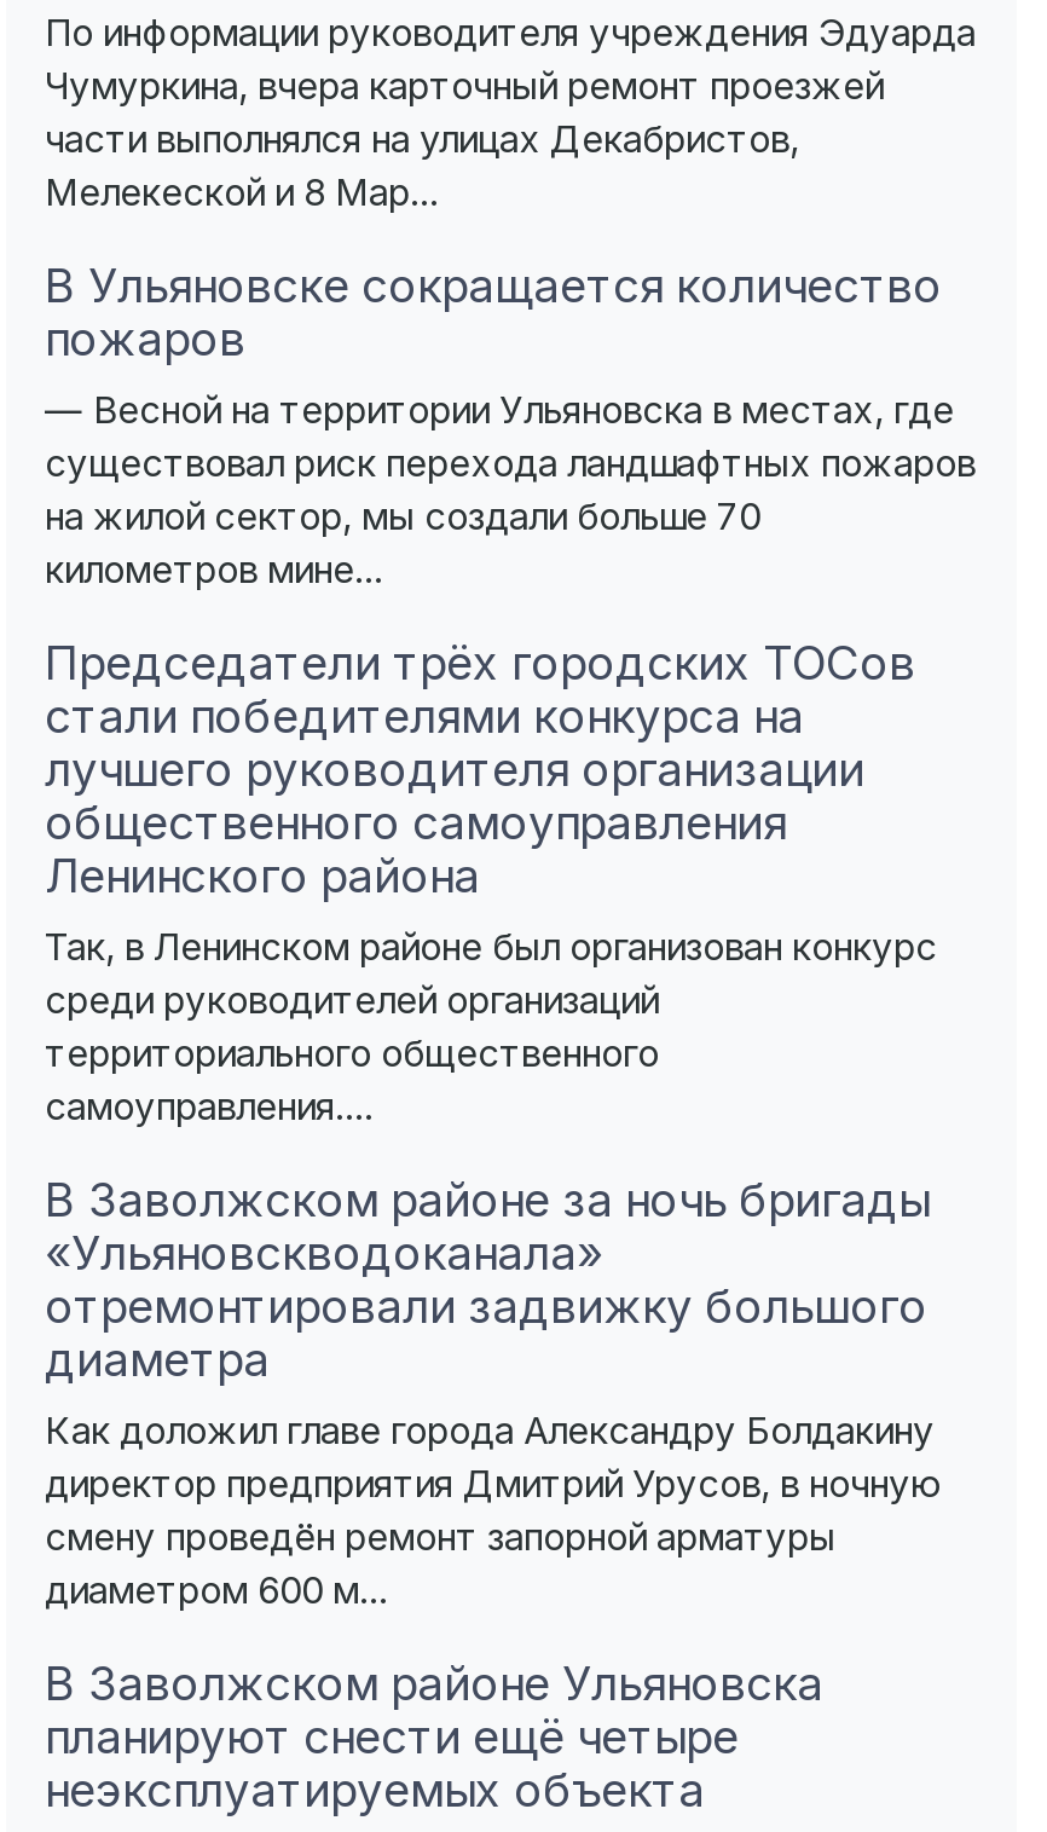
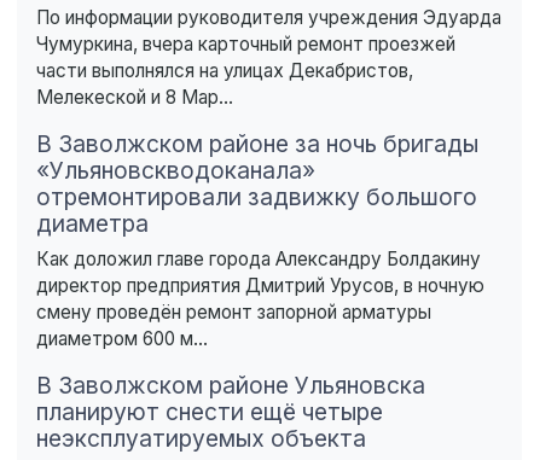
[45,257,976,1130] В Ульяновске сокращается количество | пожаров | — Весной на территории Ульяновска в местах, где | существовал риск перехода ландшафтных пожаров | на жилой сектор, мы создали больше 70 | километров мине... | Председатели трёх городских ТОСов | стали победителями конкурса на | лучшего руководителя организации | общественного самоуправления | Ленинского района | Так, в Ленинском районе был организован конкурс | среди руководителей организаций | территориального общественного | самоуправления.... -> none

